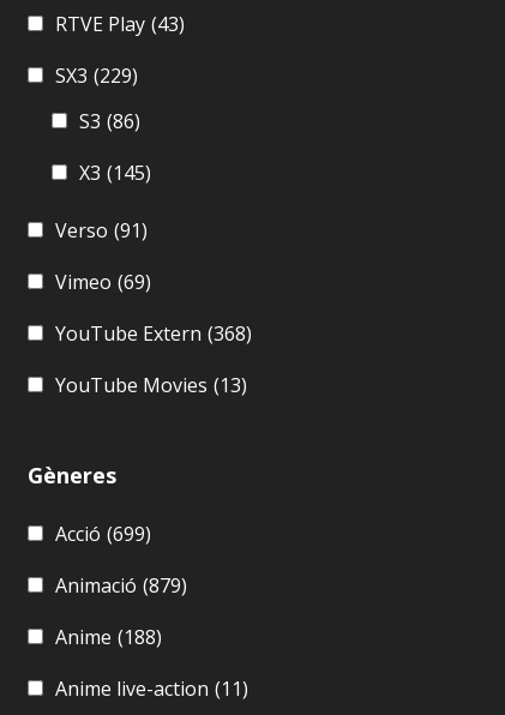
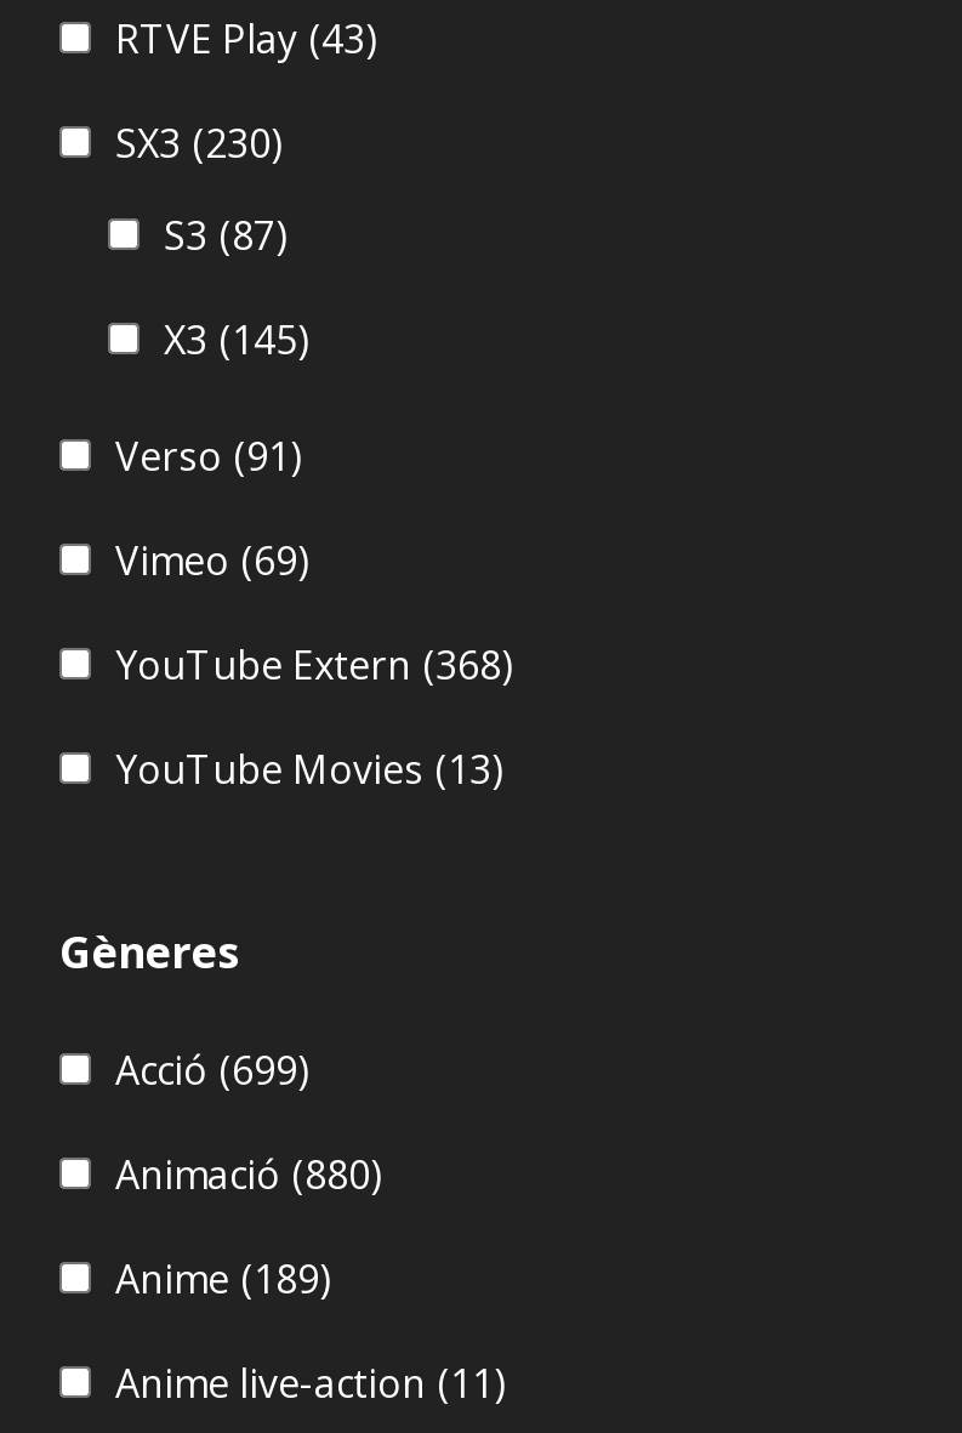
[55,62,138,89] SX3 (229) -> [115,116,283,170] SX3 (230)
[79,108,140,134] S3 (86) -> [164,209,288,262] S3 (87)
[55,572,187,599] Animació (879) -> [115,1148,382,1201] Animació (880)
[55,624,162,650] Anime (188) -> [115,1252,331,1306] Anime (189)

